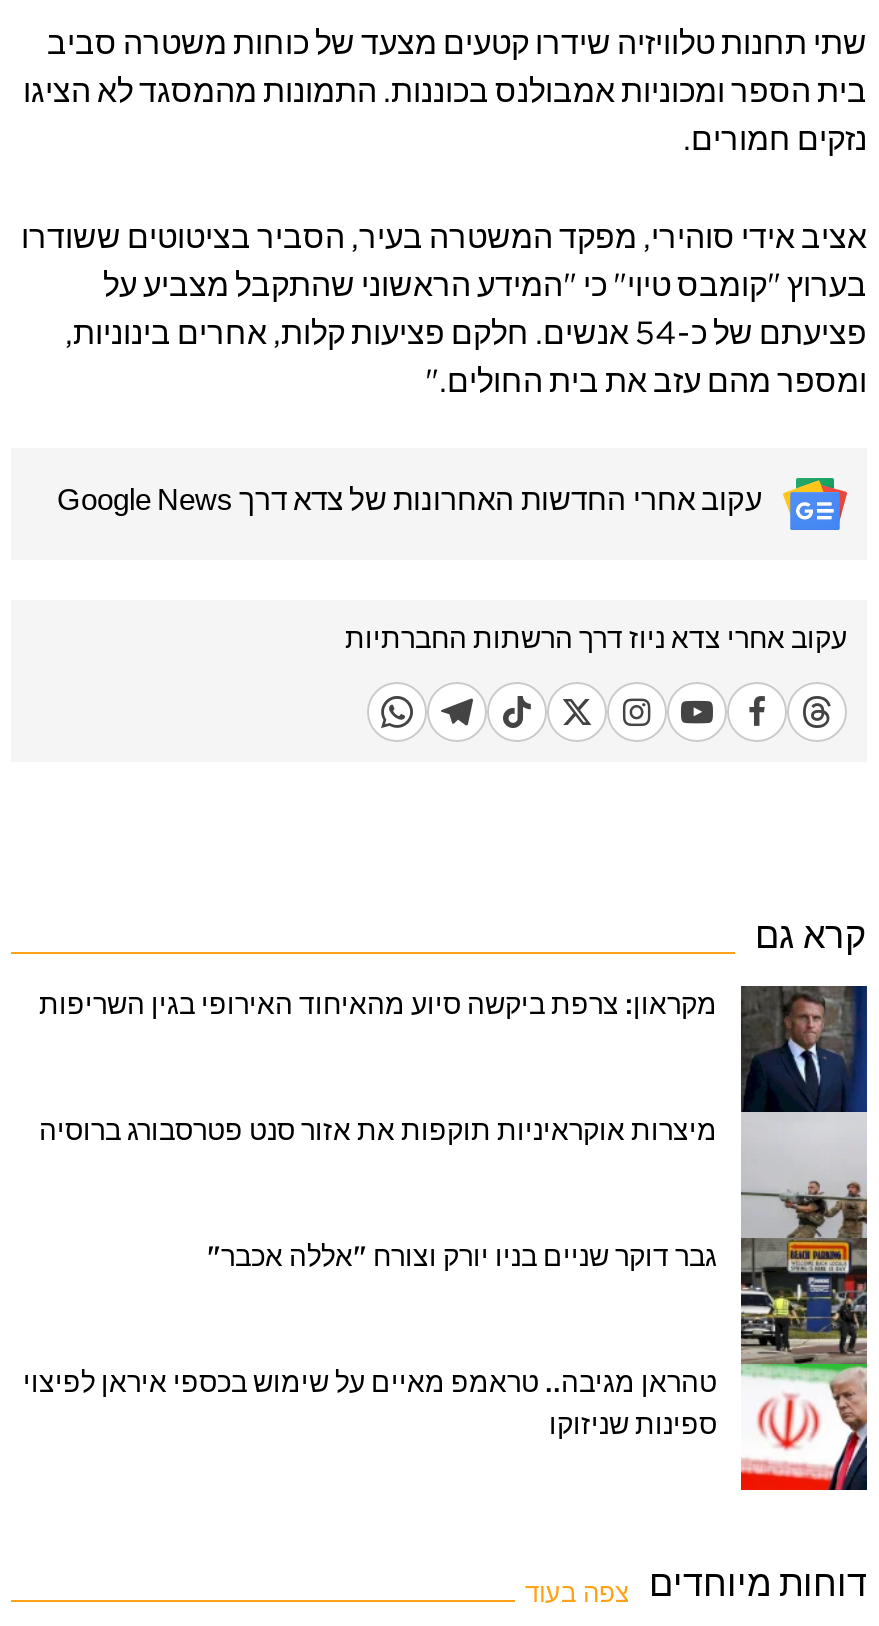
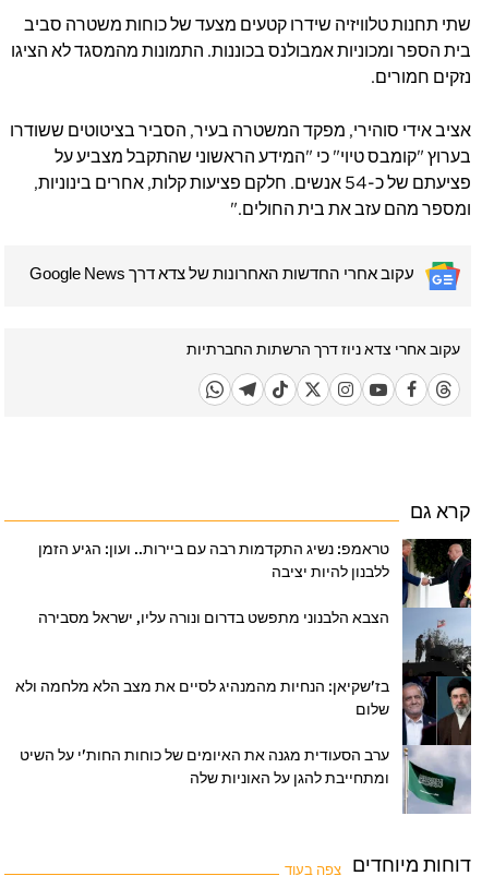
[39,984,869,1492] [image] | מקראון: צרפת ביקשה סיוע מהאיחוד האירופי בגין השריפות -> [38,538,472,814] [image] | טראמפ: נשיג התקדמות רבה עם ביירות.. ועון: הגיע הזמן | ללבנון להיות יציבה
[39,1113,717,1155] מיצרות אוקראיניות תוקפות את אזור סנט פטרסבורג ברוסיה -> [38,608,389,631] הצבא הלבנוני מתפשט בדרום ונורה עליו, ישראל מסבירה
[207,1239,717,1281] גבר דוקר שניים בניו יורק וצורח "אללה אכבר" -> [15,677,389,723] בז'שקיאן: הנחיות מהמנהיג לסיים את מצב הלא מלחמה ולא | שלום
[23,1365,717,1449] טהראן מגיבה.. טראמפ מאיים על שימוש בכספי איראן לפיצוי | ספינות שניזוקו -> [20,745,389,791] ערב הסעודית מגנה את האיומים של כוחות החות'י על השיט | ומתחייבת להגן על האוניות שלה

